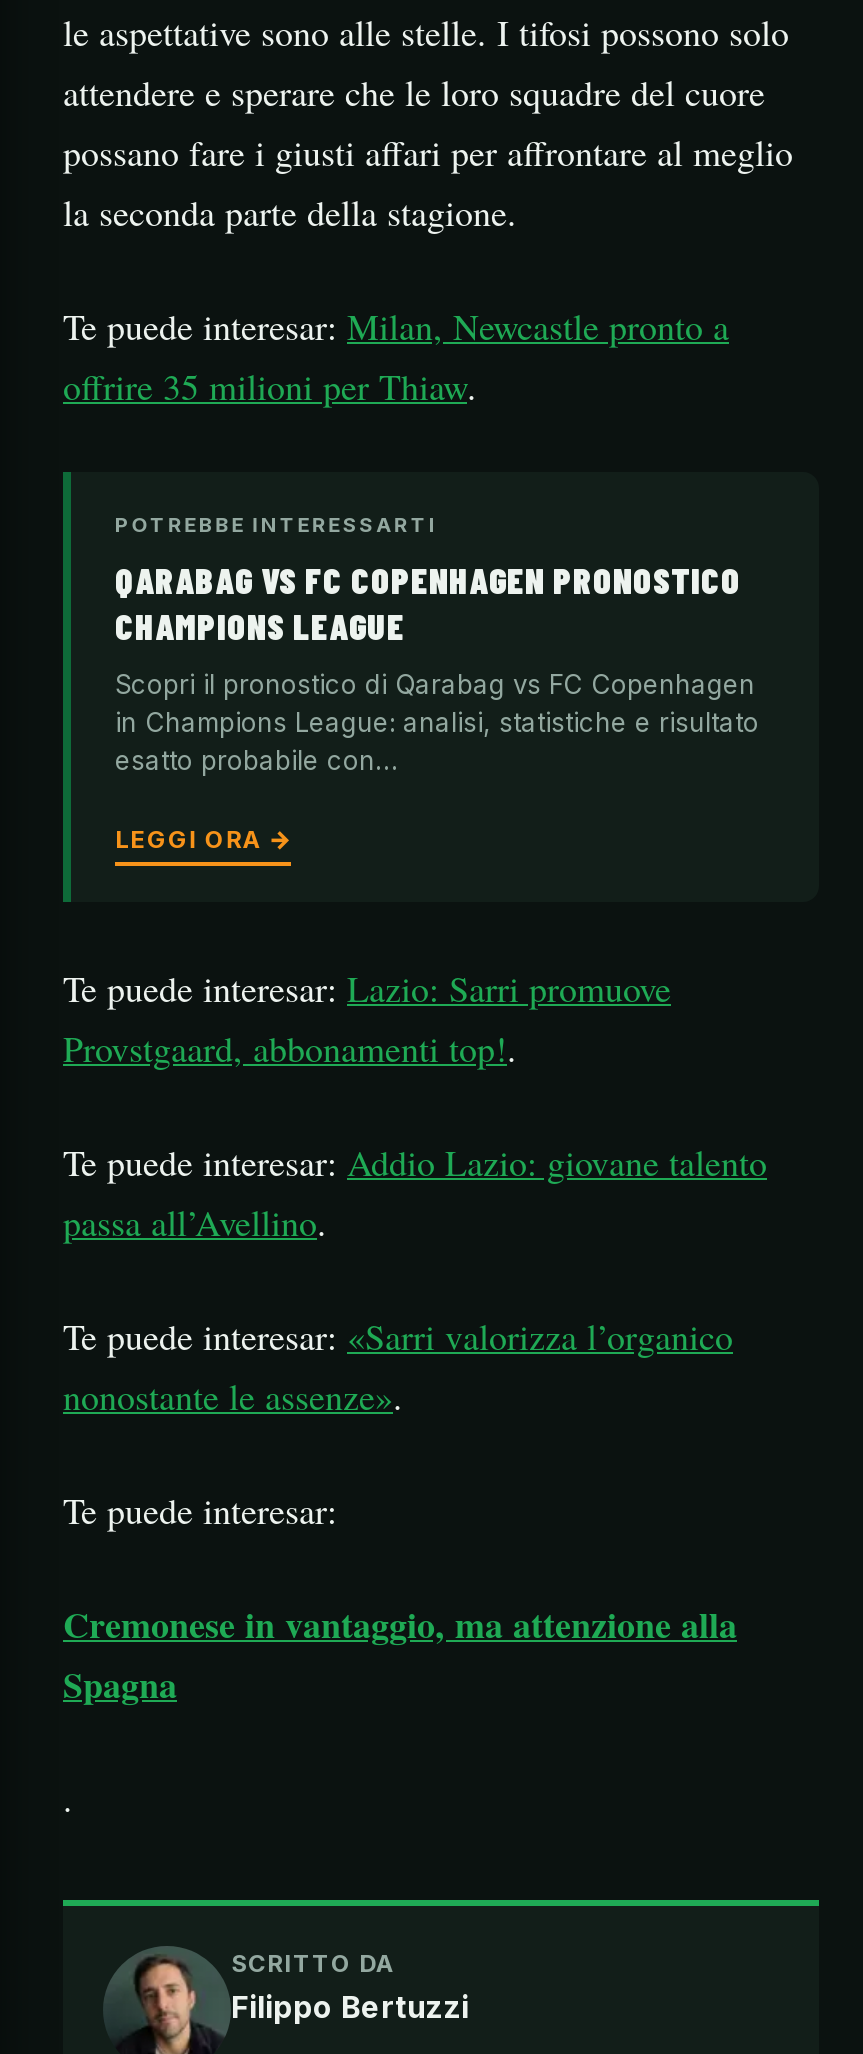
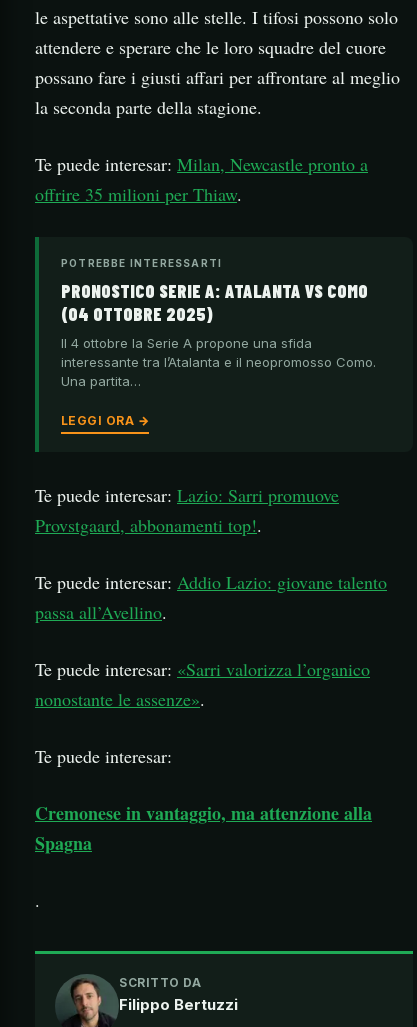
[115,559,741,649] QARABAG VS FC COPENHAGEN PRONOSTICO | CHAMPIONS LEAGUE -> [61,279,368,324] PRONOSTICO SERIE A: ATALANTA VS COMO | (04 OTTOBRE 2025)
[115,669,759,777] Scopri il pronostico di Qarabag vs FC Copenhagen | in Champions League: analisi, statistiche e risultato | esatto probabile con… -> [61,334,376,388] Il 4 ottobre la Serie A propone una sfida | interessante tra l’Atalanta e il neopromosso Como. | Una partita…

